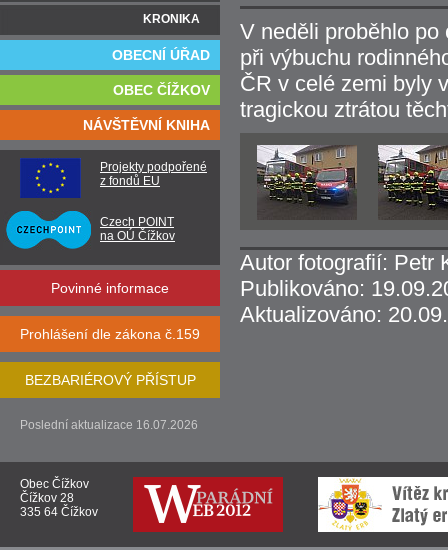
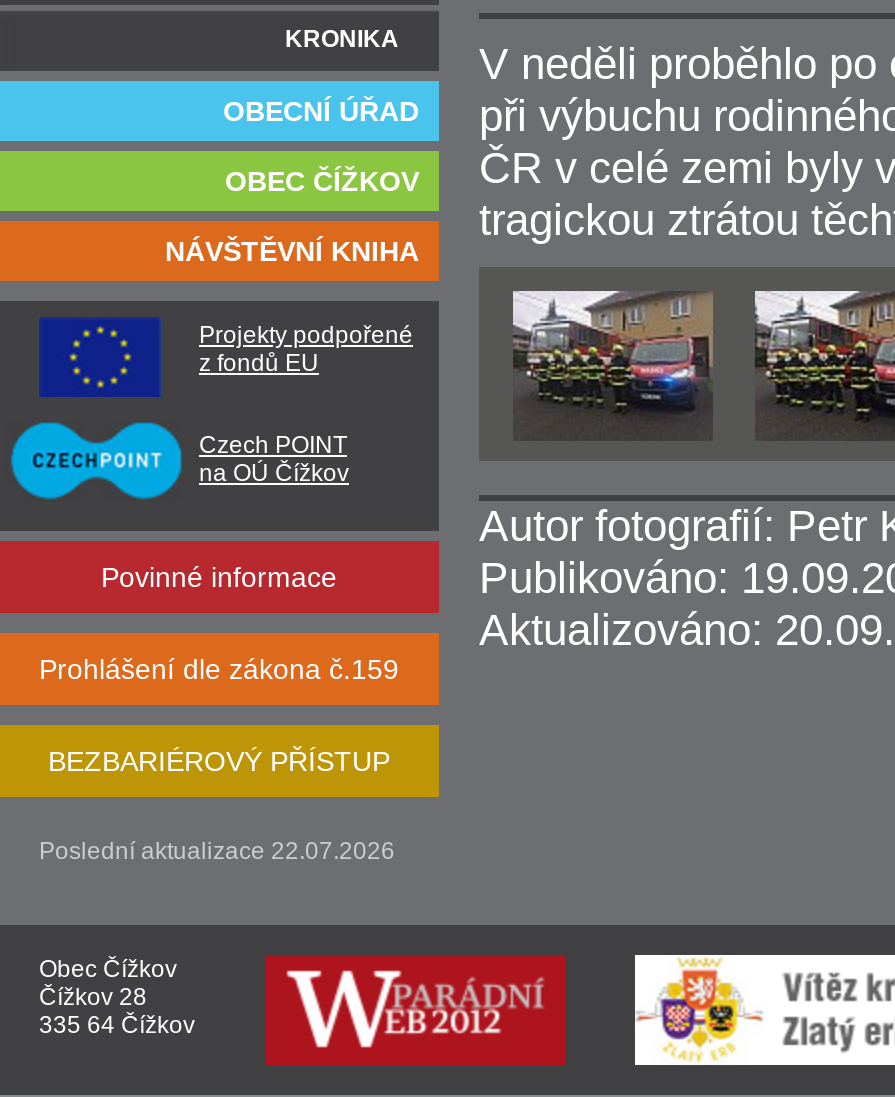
[20,418,198,432] Poslední aktualizace 16.07.2026 -> [39,837,395,865] Poslední aktualizace 22.07.2026

